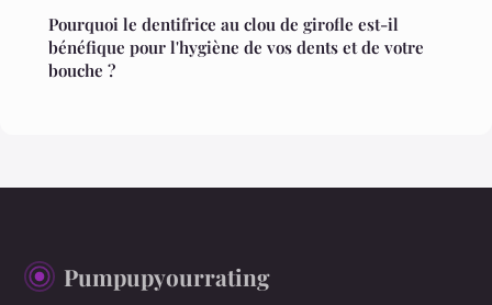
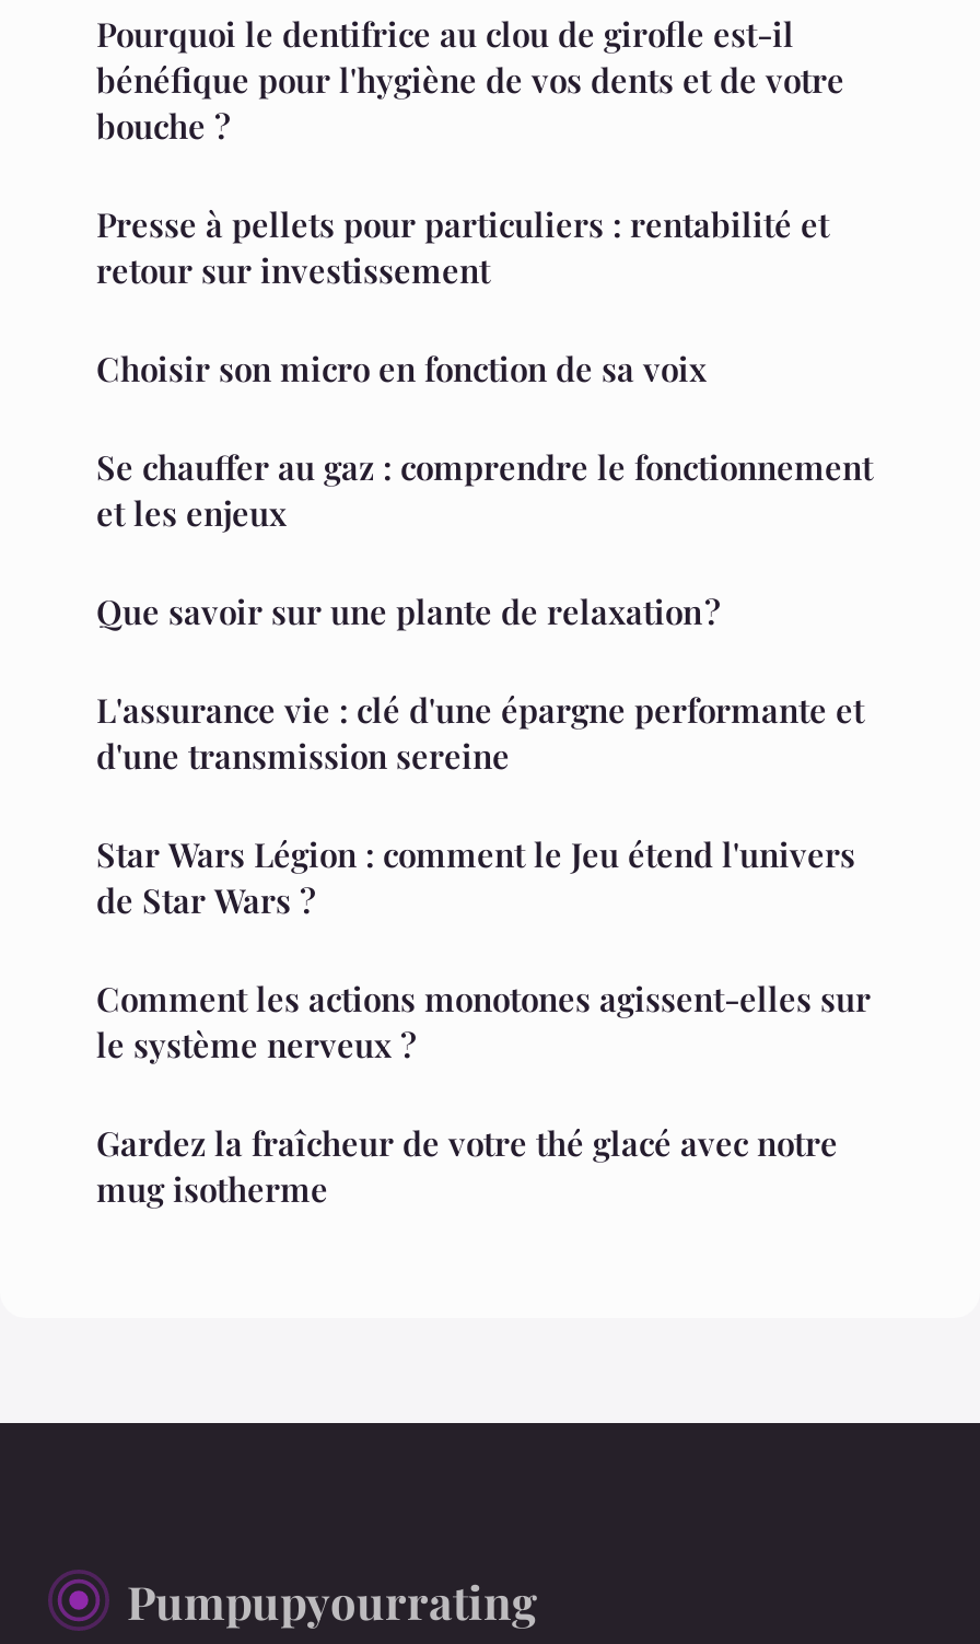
none -> [96,201,873,1210] Presse à pellets pour particuliers : rentabilité et | retour sur investissement | Choisir son micro en fonction de sa voix | Se chauffer au gaz : comprendre le fonctionnement | et les enjeux | Que savoir sur une plante de relaxation ? | L'assurance vie : clé d'une épargne performante et | d'une transmission sereine | Star Wars Légion : comment le Jeu étend l'univers | de Star Wars ? | Comment les actions monotones agissent-elles sur | le système nerveux ? | Gardez la fraîcheur de votre thé glacé avec notre | mug isotherme

